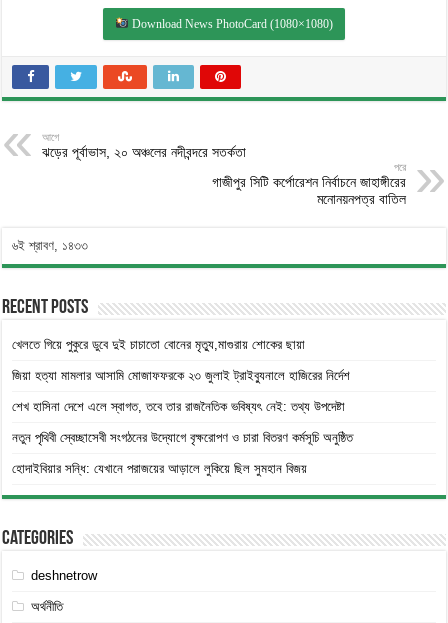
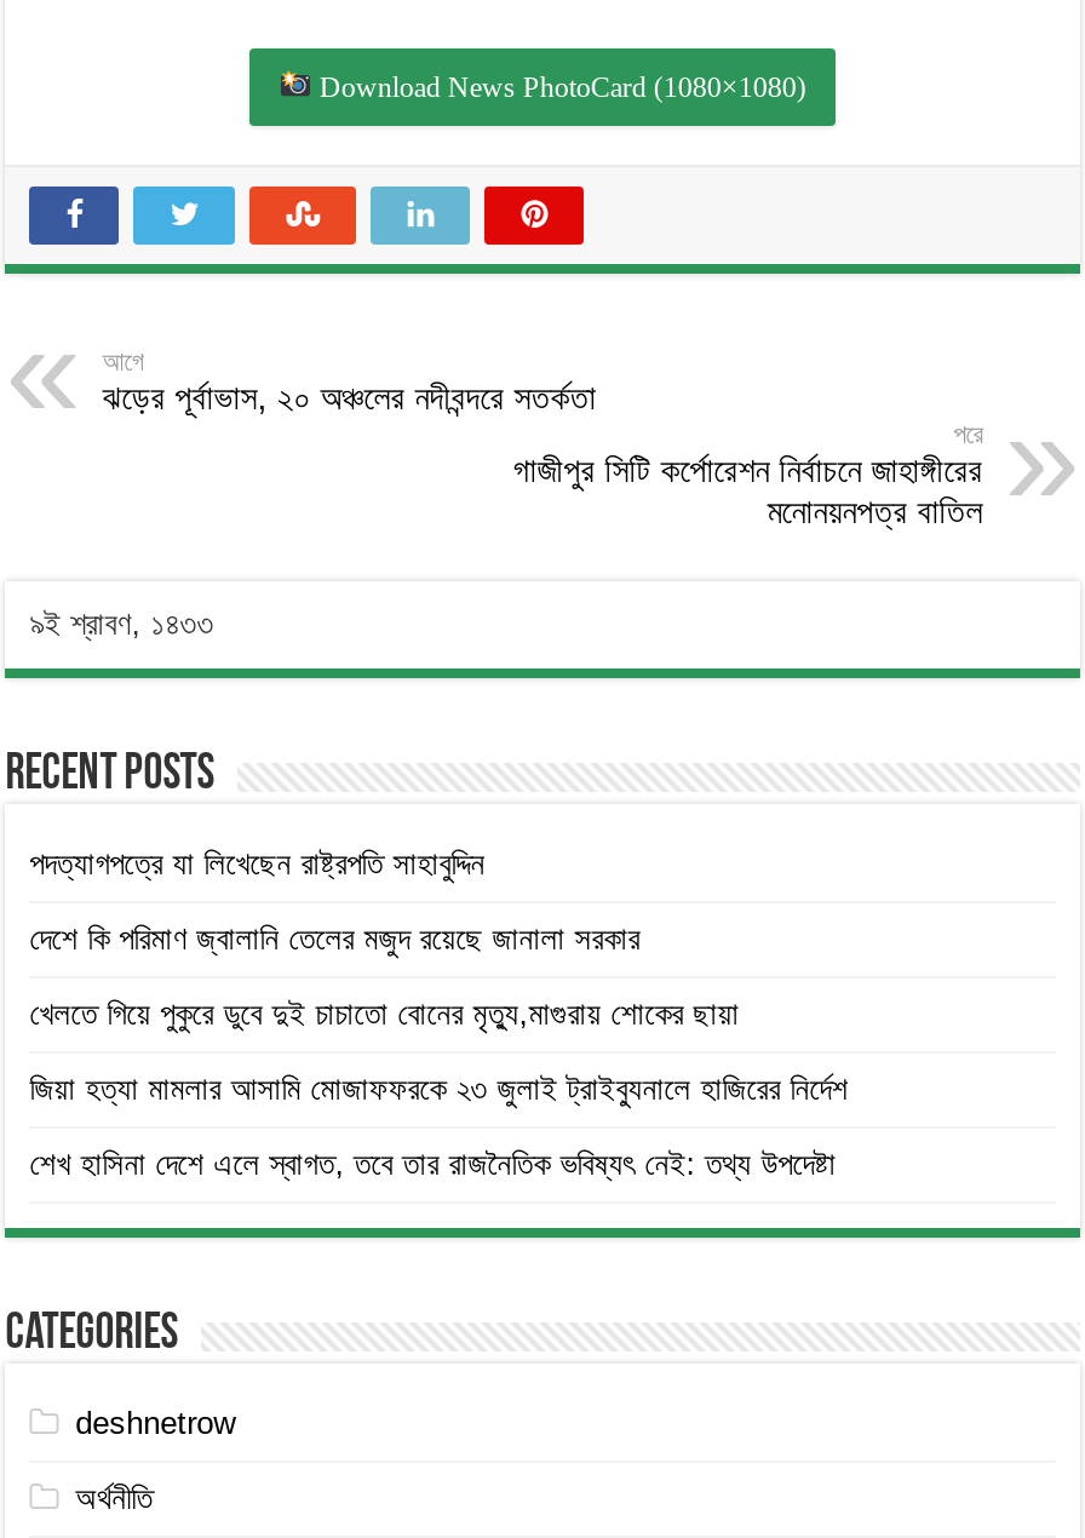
[12,238,88,253] ৬ই শ্রাবণ, ১৪৩৩ -> [30,605,214,641] ৯ই শ্রাবণ, ১৪৩৩
none -> [30,845,650,956] পদত্যাগপত্রে যা লিখেছেন রাষ্ট্রপতি সাহাবুদ্দিন | দেশে কি পরিমাণ জ্বালানি তেলের মজুদ রয়েছে জানালা সরকার
moved [12,337,350,414] -> [30,995,848,1181]: খেলতে গিয়ে পুকুরে ডুবে দুই চাচাতো বোনের মৃত্যু,মাগুরায় শোকের ছায়া | জিয়া হত্যা মামলার আসামি মোজাফফরকে ২৩ জুলাই ট্রাইব্যুনালে হাজিরের নির্দেশ | শেখ হাসিনা দেশে এলে স্বাগত, তবে তার রাজনৈতিক ভবিষ্যৎ নেই: তথ্য উপদেষ্টা
[12,430,353,476] নতুন পৃথিবী স্বেচ্ছাসেবী সংগঠনের উদ্যোগে বৃক্ষরোপণ ও চারা বিতরণ কর্মসূচি অনুষ্ঠিত | হোদাইবিয়ার সন্ধি: যেখানে পরাজয়ের আড়ালে লুকিয়ে ছিল সুমহান বিজয় -> none

